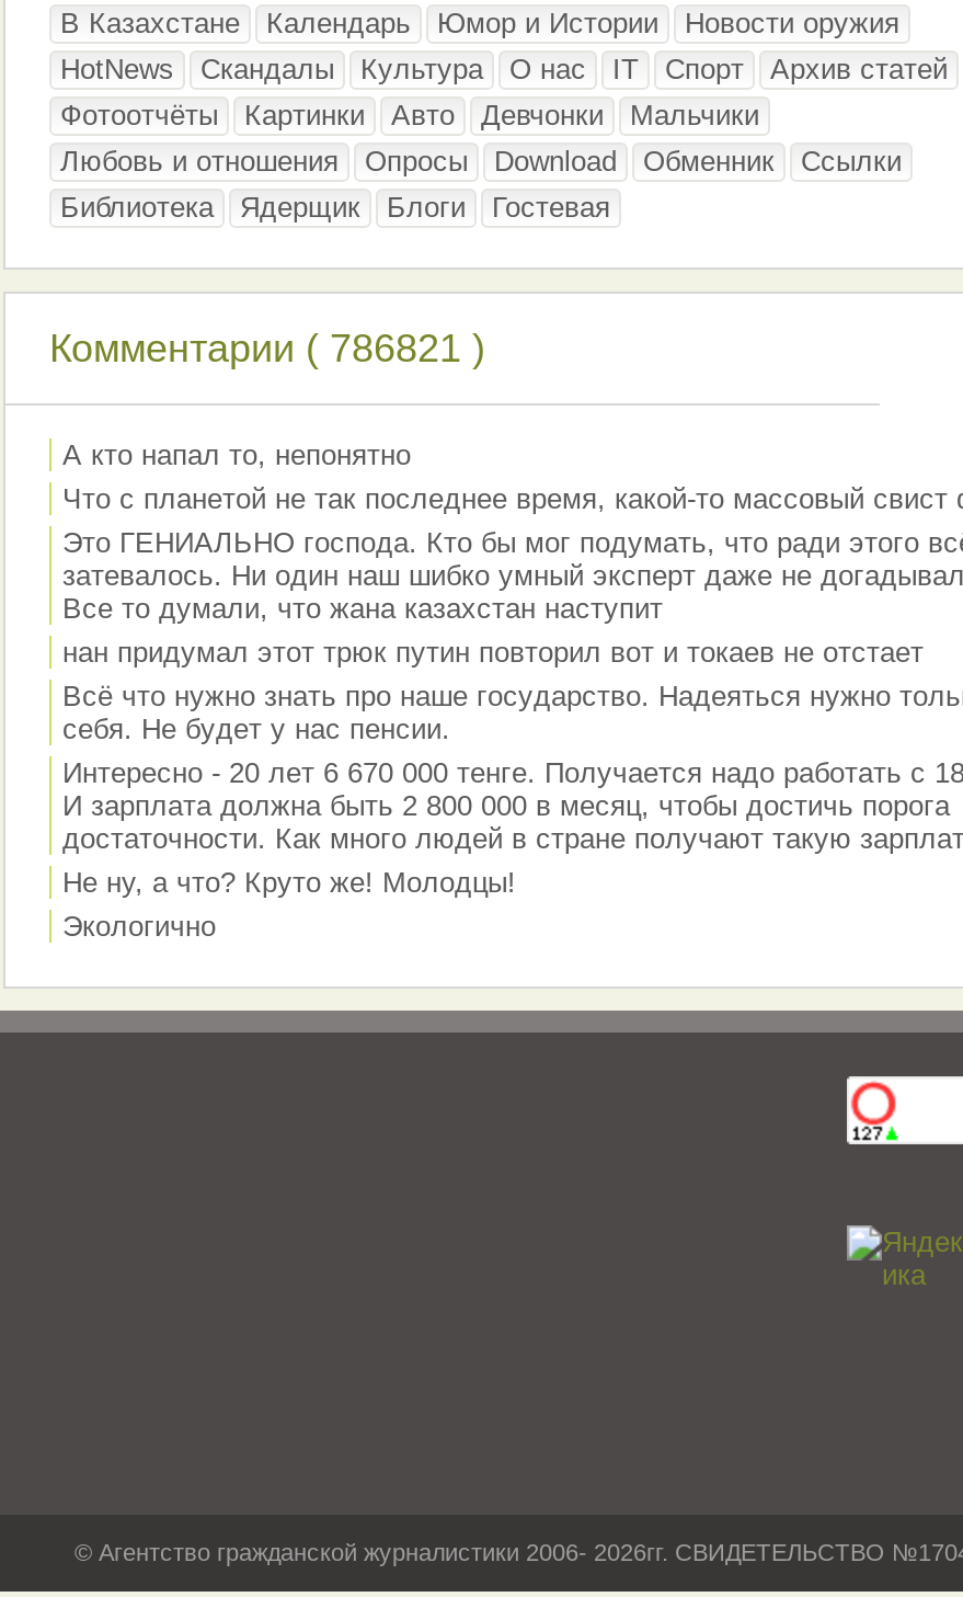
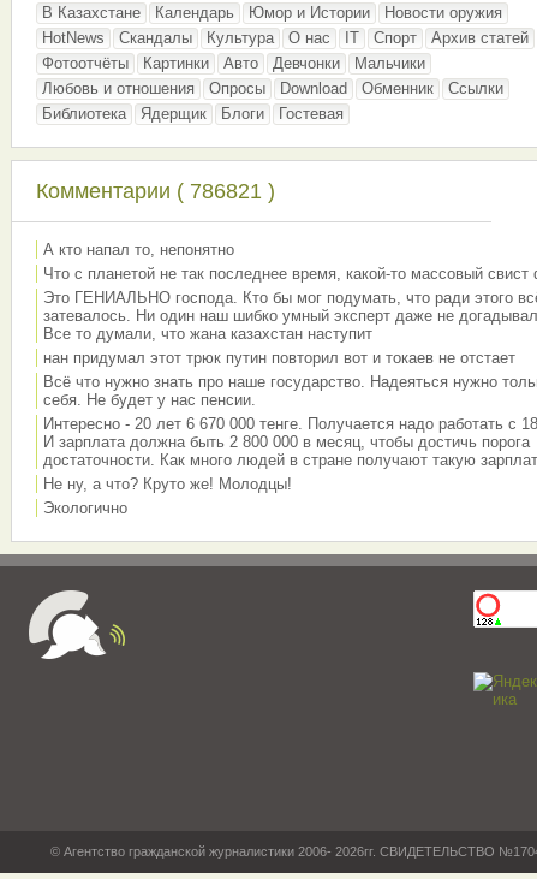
none -> [28,589,126,660] [image]

